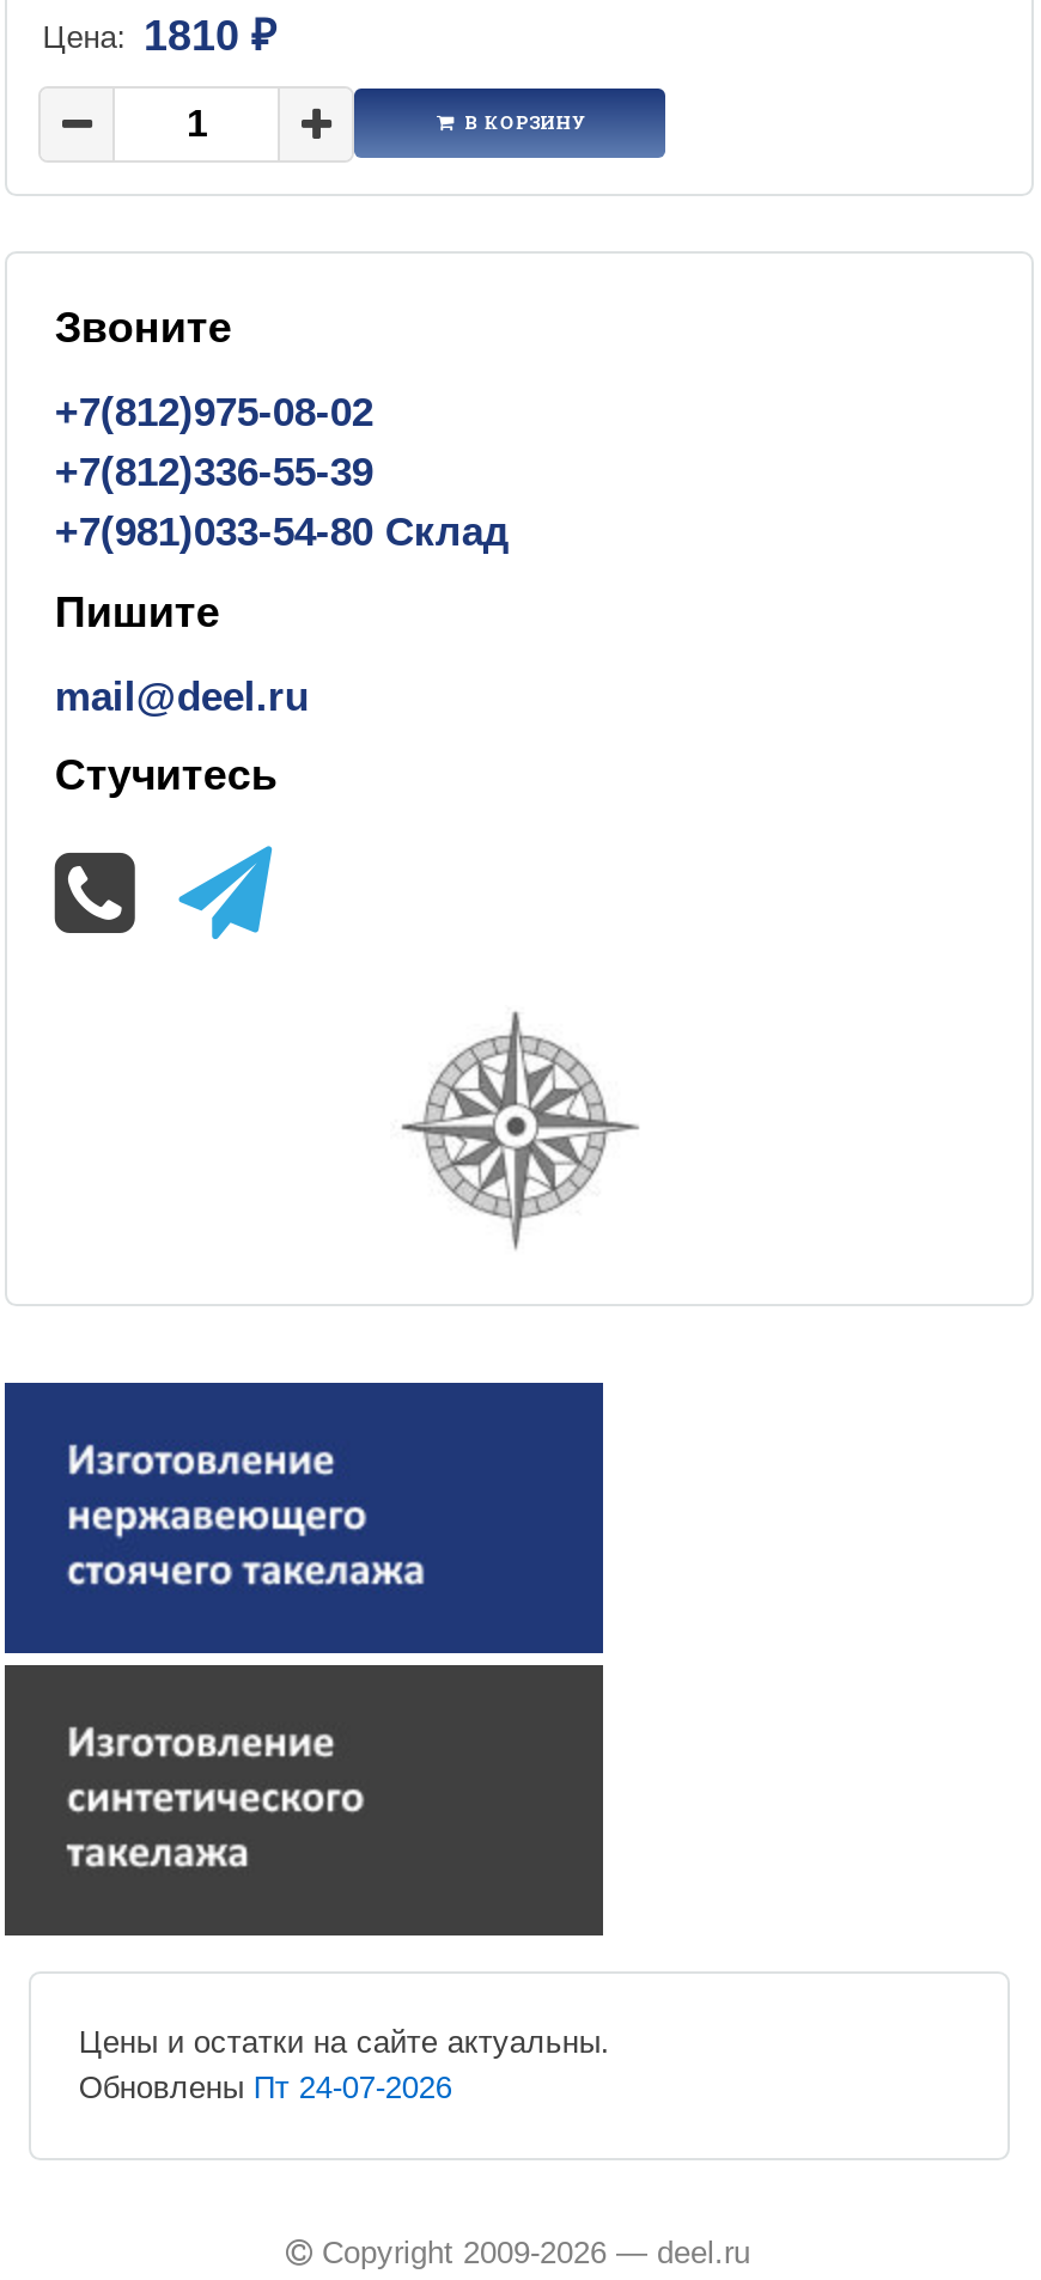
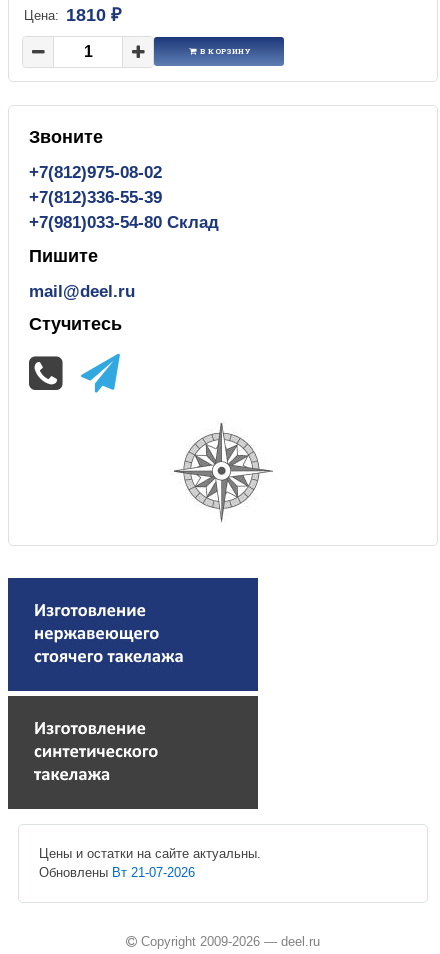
[79,2070,452,2106] Обновлены Пт 24-07-2026 -> [39,865,195,880] Обновлены Вт 21-07-2026

